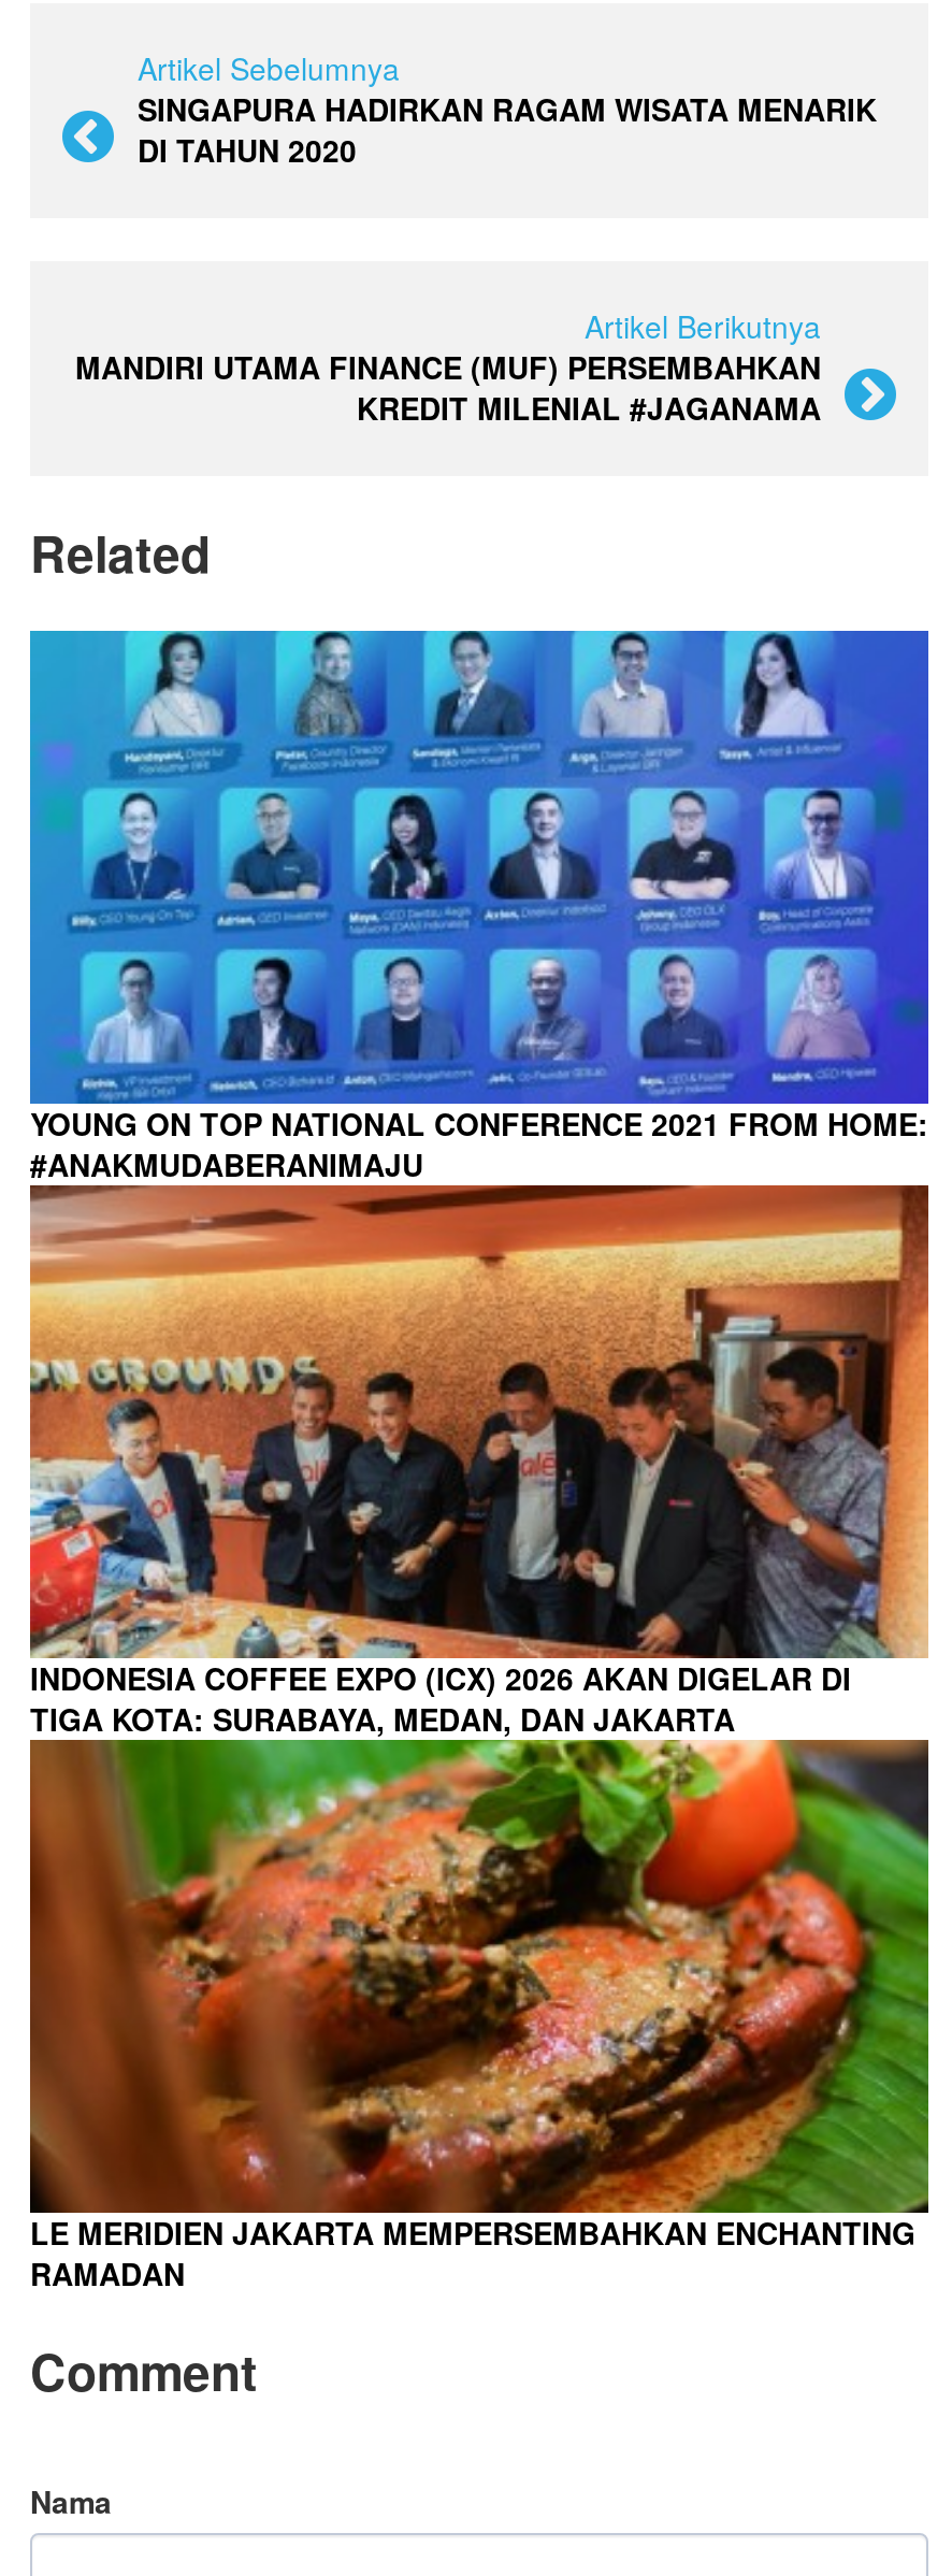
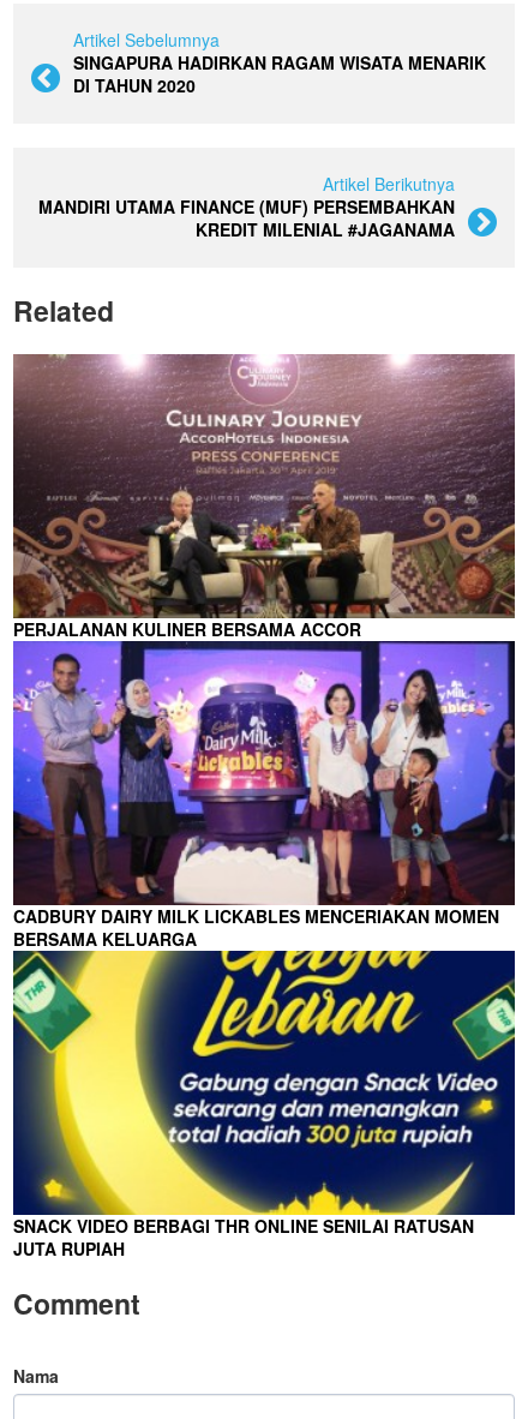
[28,629,931,1184] [image] | YOUNG ON TOP NATIONAL CONFERENCE 2021 FROM HOME: | #ANAKMUDABERANIMAJU -> [12,353,516,640] [image] | PERJALANAN KULINER BERSAMA ACCOR
[28,1183,931,1739] [image] | INDONESIA COFFEE EXPO (ICX) 2026 AKAN DIGELAR DI | TIGA KOTA: SURABAYA, MEDAN, DAN JAKARTA -> [12,649,516,950] [image] | CADBURY DAIRY MILK LICKABLES MENCERIAKAN MOMEN | BERSAMA KELUARGA
[28,1738,931,2293] [image] | LE MERIDIEN JAKARTA MEMPERSEMBAHKAN ENCHANTING | RAMADAN -> [12,950,516,1260] [image] | SNACK VIDEO BERBAGI THR ONLINE SENILAI RATUSAN | JUTA RUPIAH

